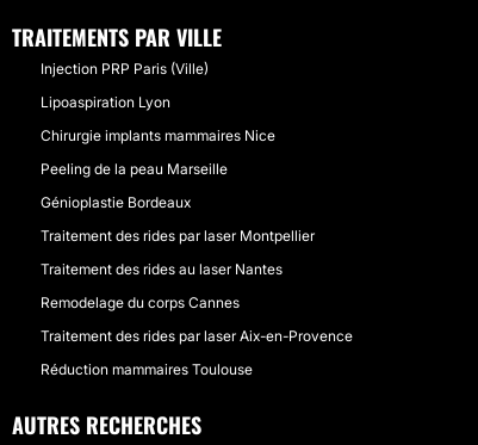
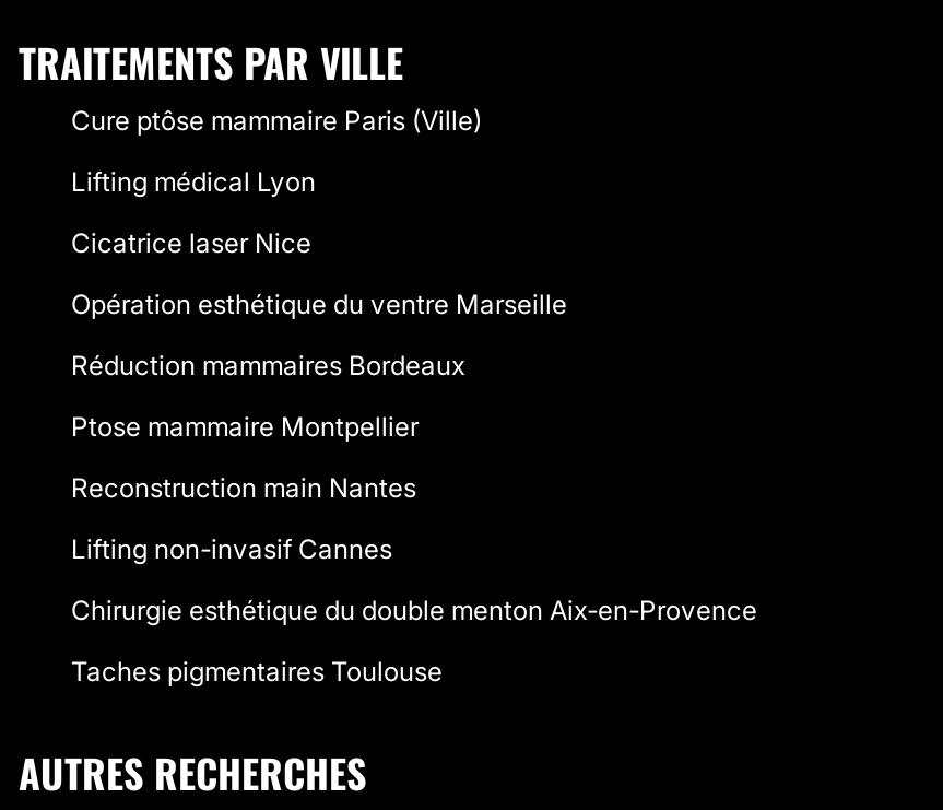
[41,60,209,78] Injection PRP Paris (Ville) -> [71,104,482,137] Cure ptôse mammaire Paris (Ville)
[41,93,170,111] Lipoaspiration Lyon -> [71,165,316,198] Lifting médical Lyon
[41,126,275,144] Chirurgie implants mammaires Nice -> [71,226,311,259] Cicatrice laser Nice
[41,160,228,178] Peeling de la peau Marseille -> [71,287,567,320] Opération esthétique du ventre Marseille
[41,193,191,211] Génioplastie Bordeaux -> [71,349,464,381] Réduction mammaires Bordeaux
[41,227,315,245] Traitement des rides par laser Montpellier -> [71,410,419,443] Ptose mammaire Montpellier
[41,260,283,278] Traitement des rides au laser Nantes -> [71,471,416,504] Reconstruction main Nantes
[41,293,240,311] Remodelage du corps Cannes -> [71,532,392,565] Lifting non-invasif Cannes
[41,327,353,345] Traitement des rides par laser Aix-en-Provence -> [71,594,757,626] Chirurgie esthétique du double menton Aix-en-Provence
[41,360,253,378] Réduction mammaires Toulouse -> [71,655,443,688] Taches pigmentaires Toulouse

